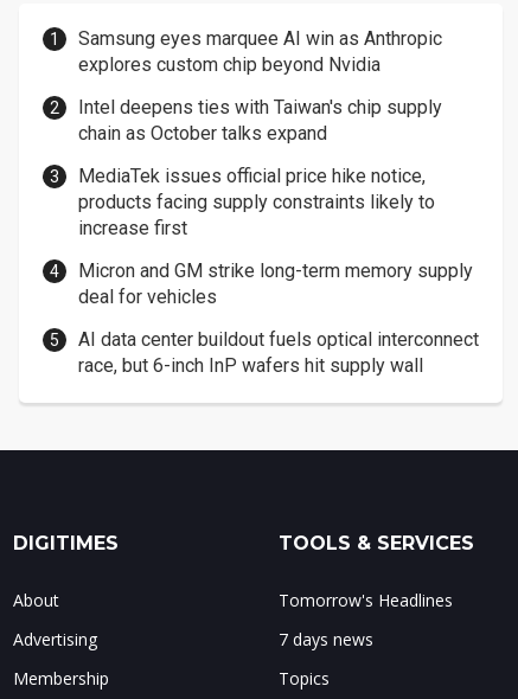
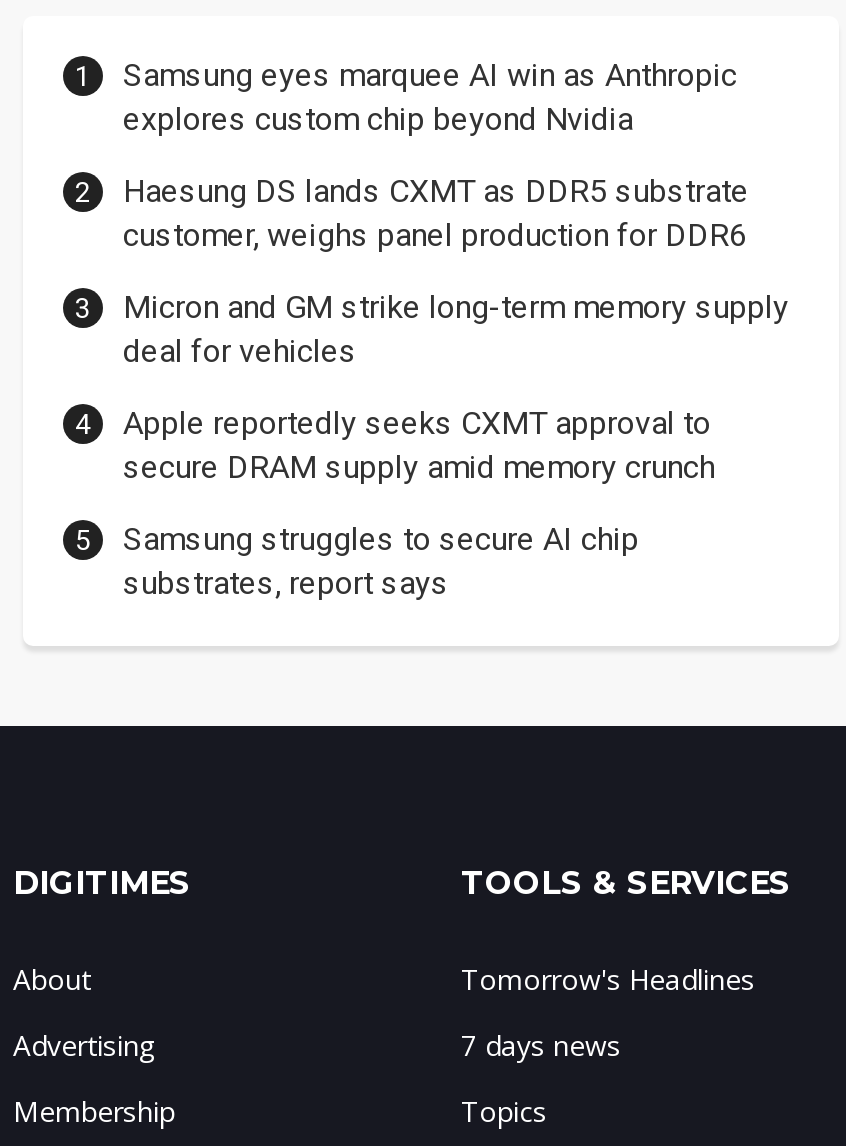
[78,96,442,240] Intel deepens ties with Taiwan's chip supply | chain as October talks expand | MediaTek issues official price hike notice, | products facing supply constraints likely to | increase first -> [123,173,749,255] Haesung DS lands CXMT as DDR5 substrate | customer, weighs panel production for DDR6
moved [78,260,473,309] -> [123,289,789,371]: Micron and GM strike long-term memory supply | deal for vehicles
[78,329,479,377] AI data center buildout fuels optical interconnect | race, but 6-inch InP wafers hit supply wall -> [123,405,715,603] Apple reportedly seeks CXMT approval to | secure DRAM supply amid memory crunch | Samsung struggles to secure AI chip | substrates, report says

